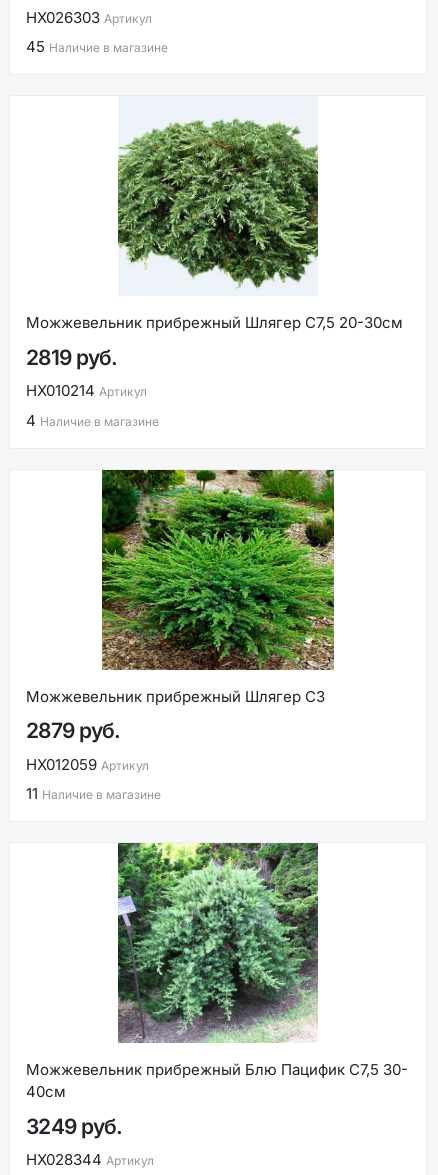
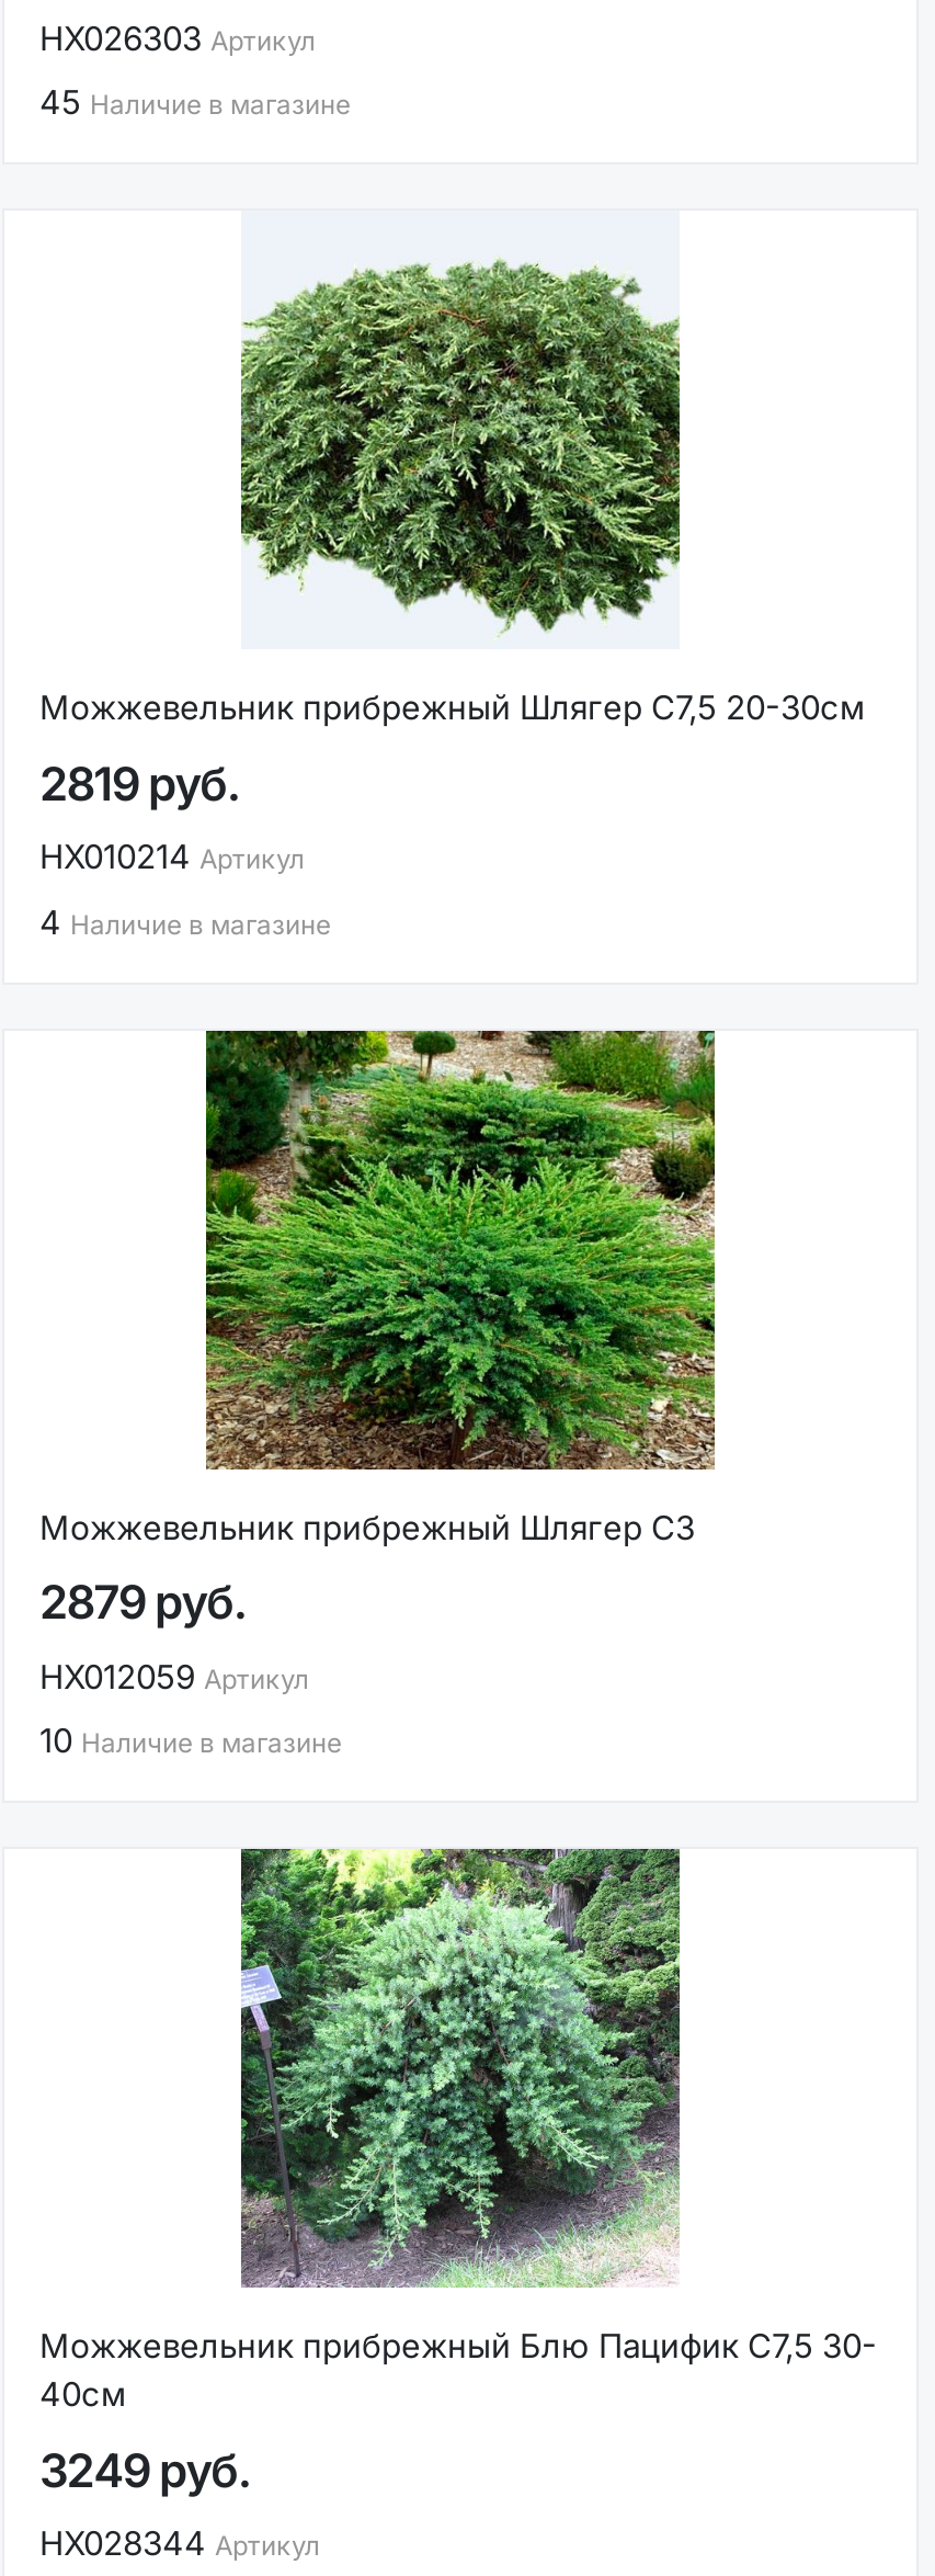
[26,784,161,803] 11 Наличие в магазине -> [39,1720,342,1762] 10 Наличие в магазине

